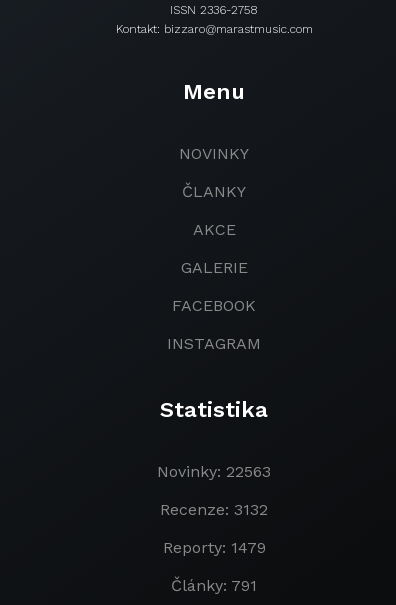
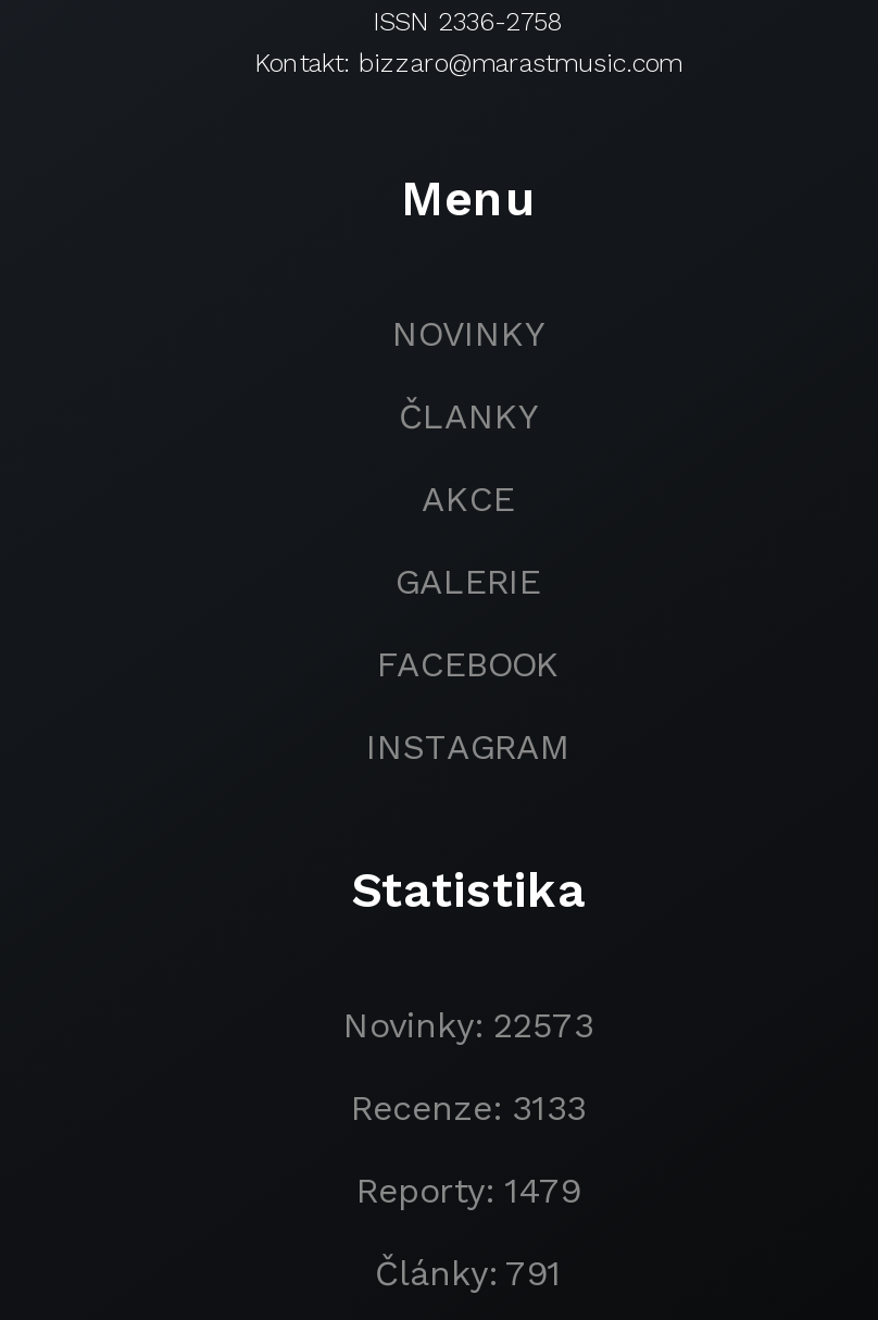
[157,462,271,481] Novinky: 22563 -> [343,1005,593,1046] Novinky: 22573
[160,500,268,519] Recenze: 3132 -> [351,1087,586,1129] Recenze: 3133

